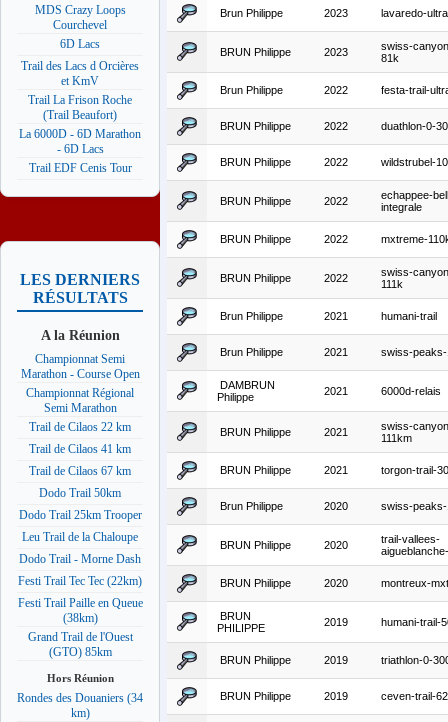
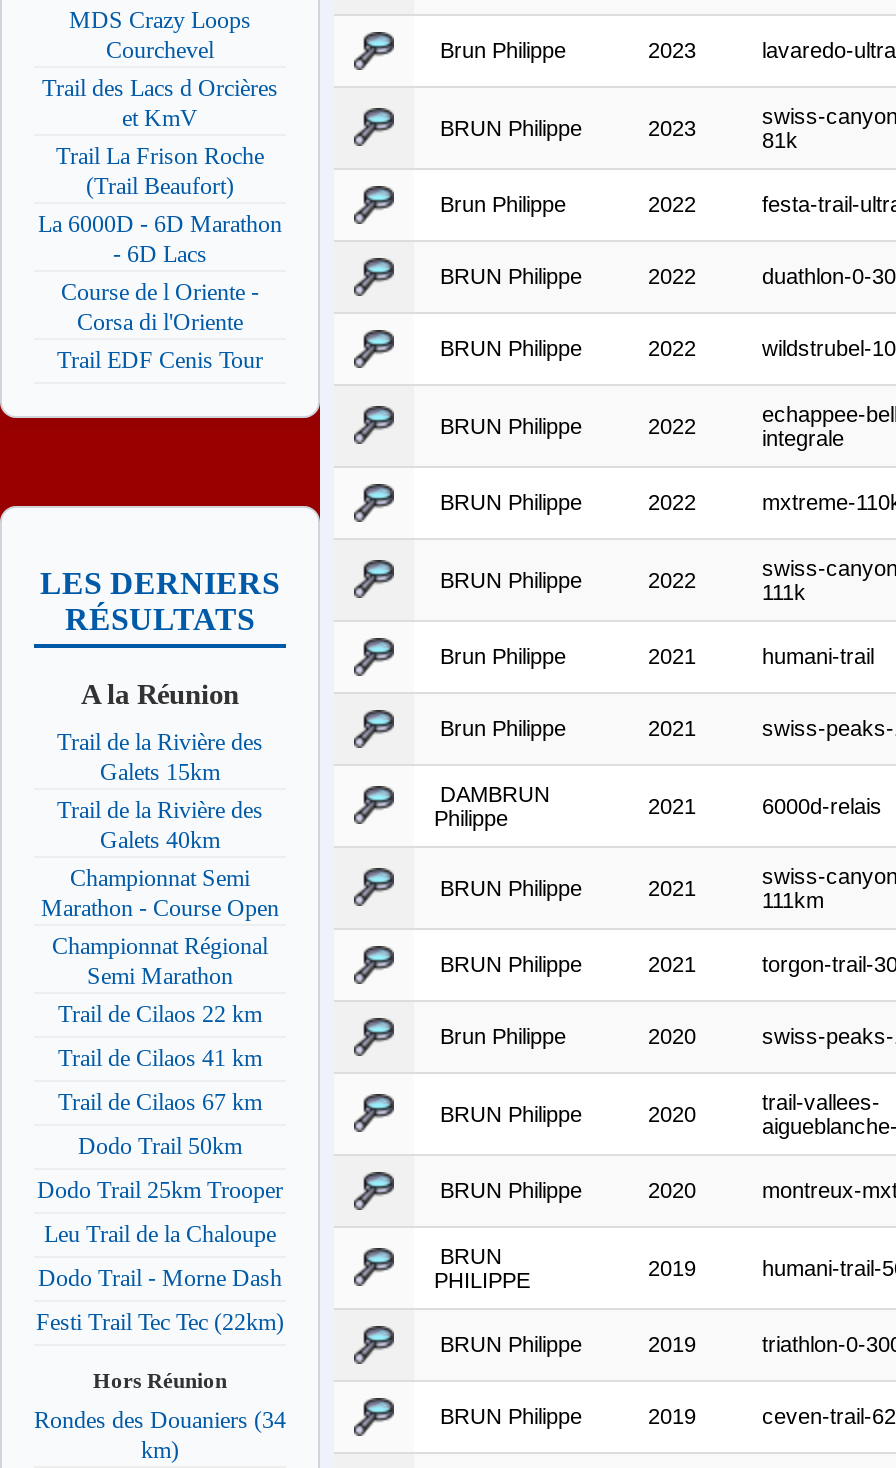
[60,37,100,51] 6D Lacs -> none
moved [19,59,141,154] -> [38,75,282,265]: Trail des Lacs d Orcières | et KmV | Trail La Frison Roche | (Trail Beaufort) | La 6000D - 6D Marathon | - 6D Lacs
none -> [61,279,259,333] Course de l Oriente - | Corsa di l'Oriente
moved [18,352,142,588] -> [36,865,284,1337]: Championnat Semi | Marathon - Course Open | Championnat Régional | ... | Dodo Trail - Morne Dash | Festi Trail Tec Tec (22km)
none -> [57,729,263,851] Trail de la Rivière des | Galets 15km | Trail de la Rivière des | Galets 40km
[17,596,142,657] Festi Trail Paille en Queue | (38km) | Grand Trail de l'Ouest | (GTO) 85km -> none

